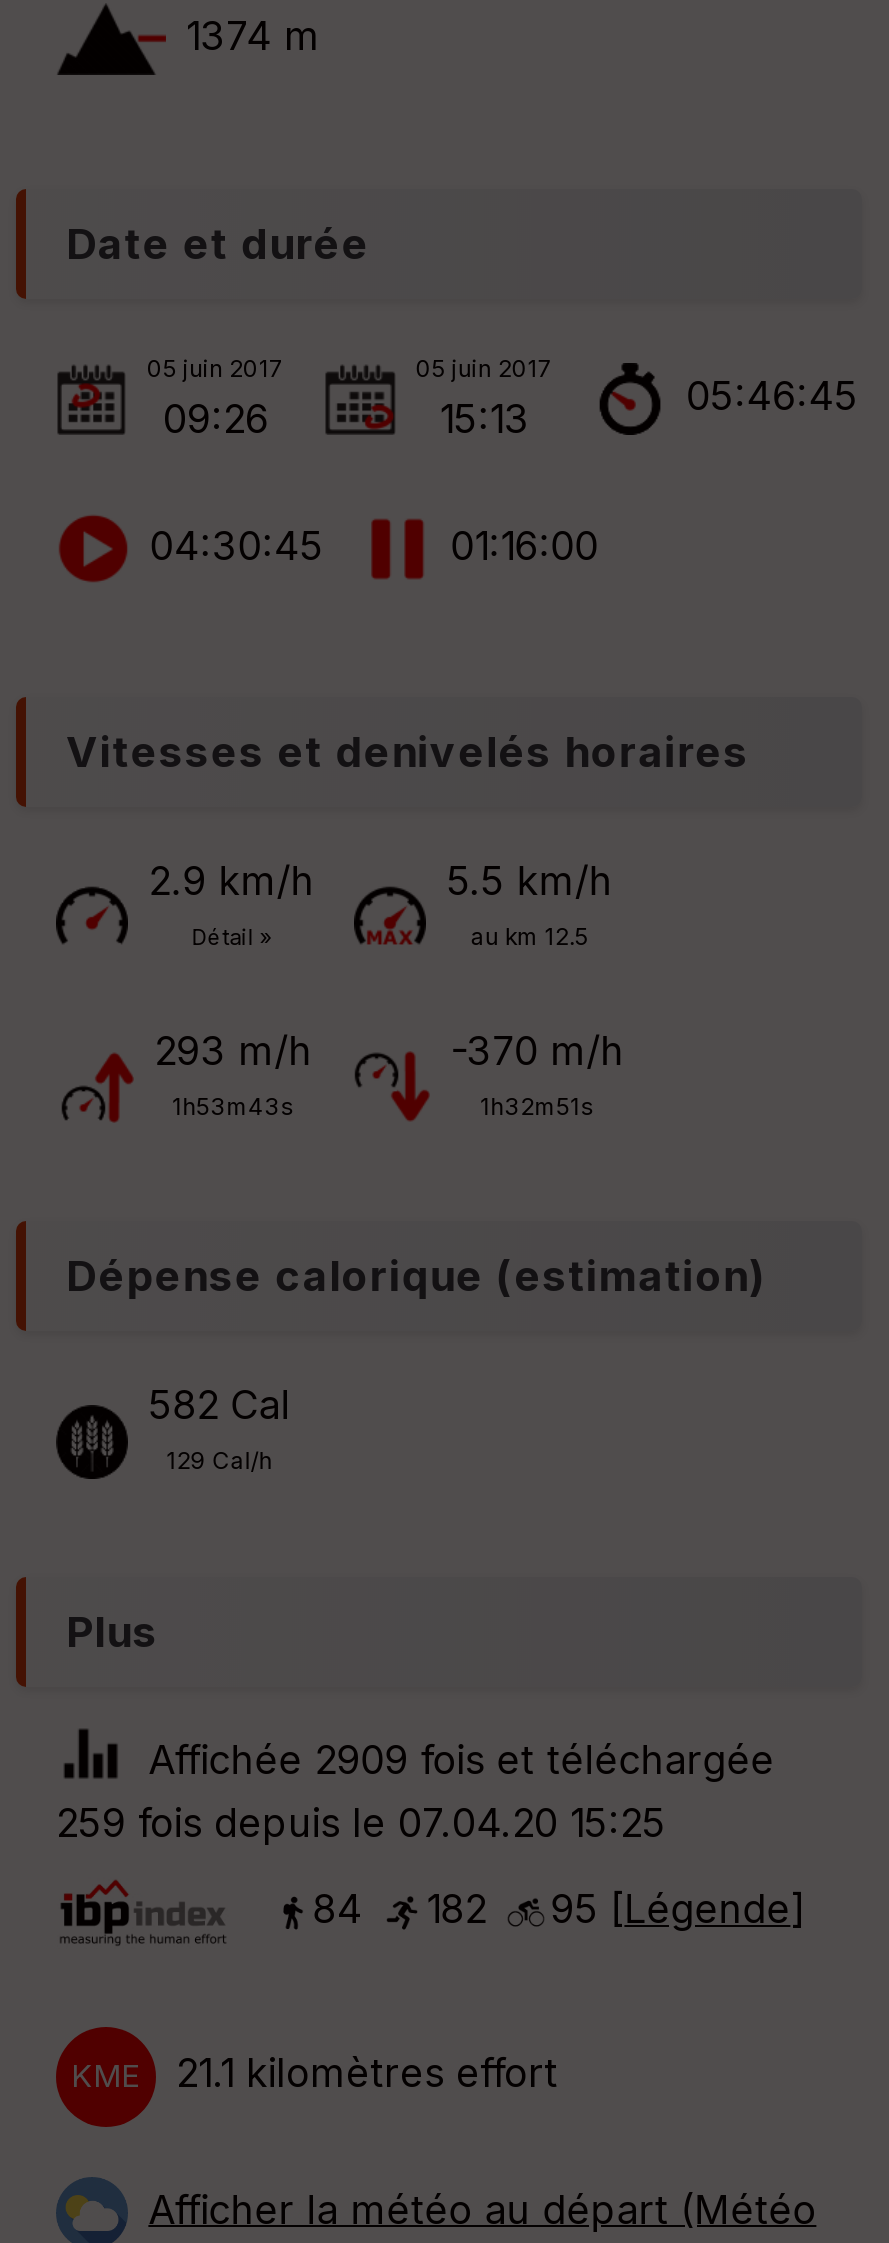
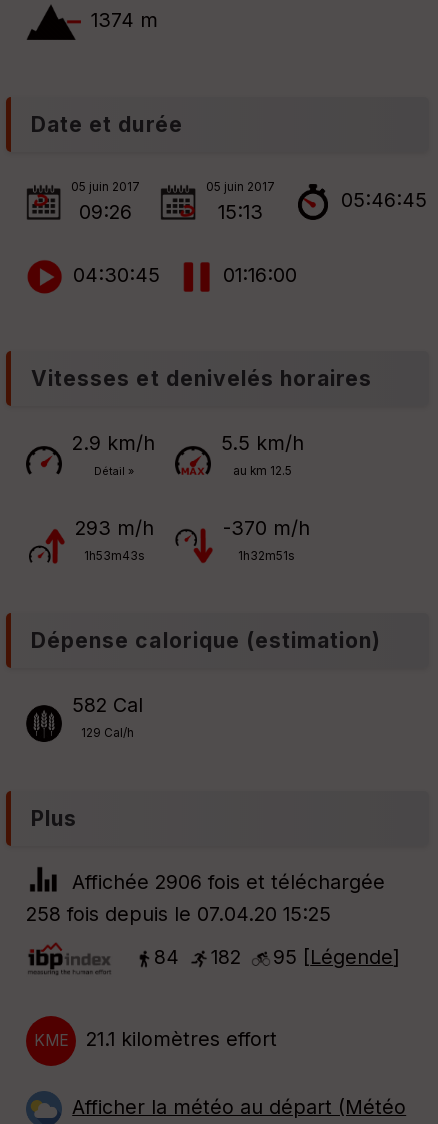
[148,1736,774,1784] Affichée 2909 fois et téléchargée -> [72,870,385,894] Affichée 2906 fois et téléchargée
[56,1799,666,1847] 259 fois depuis le 07.04.20 15:25 -> [26,902,331,926] 258 fois depuis le 07.04.20 15:25

